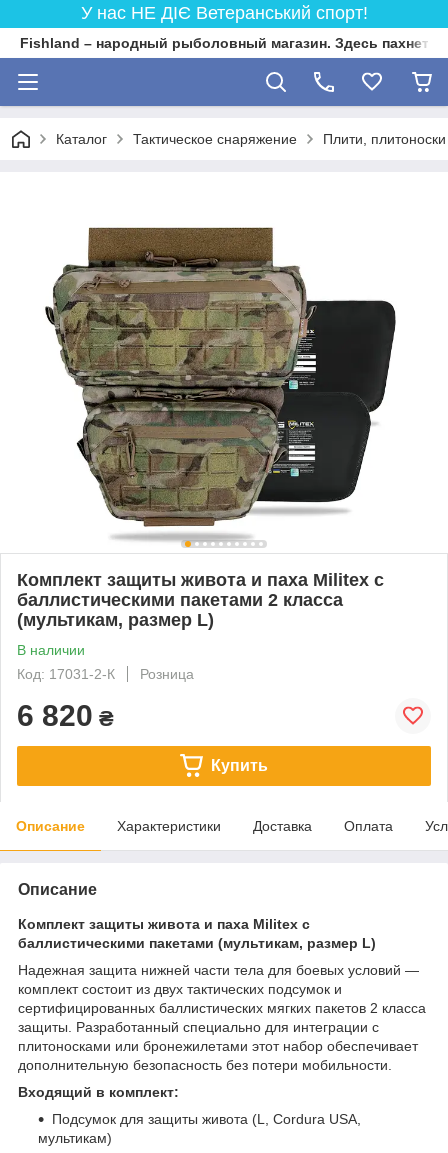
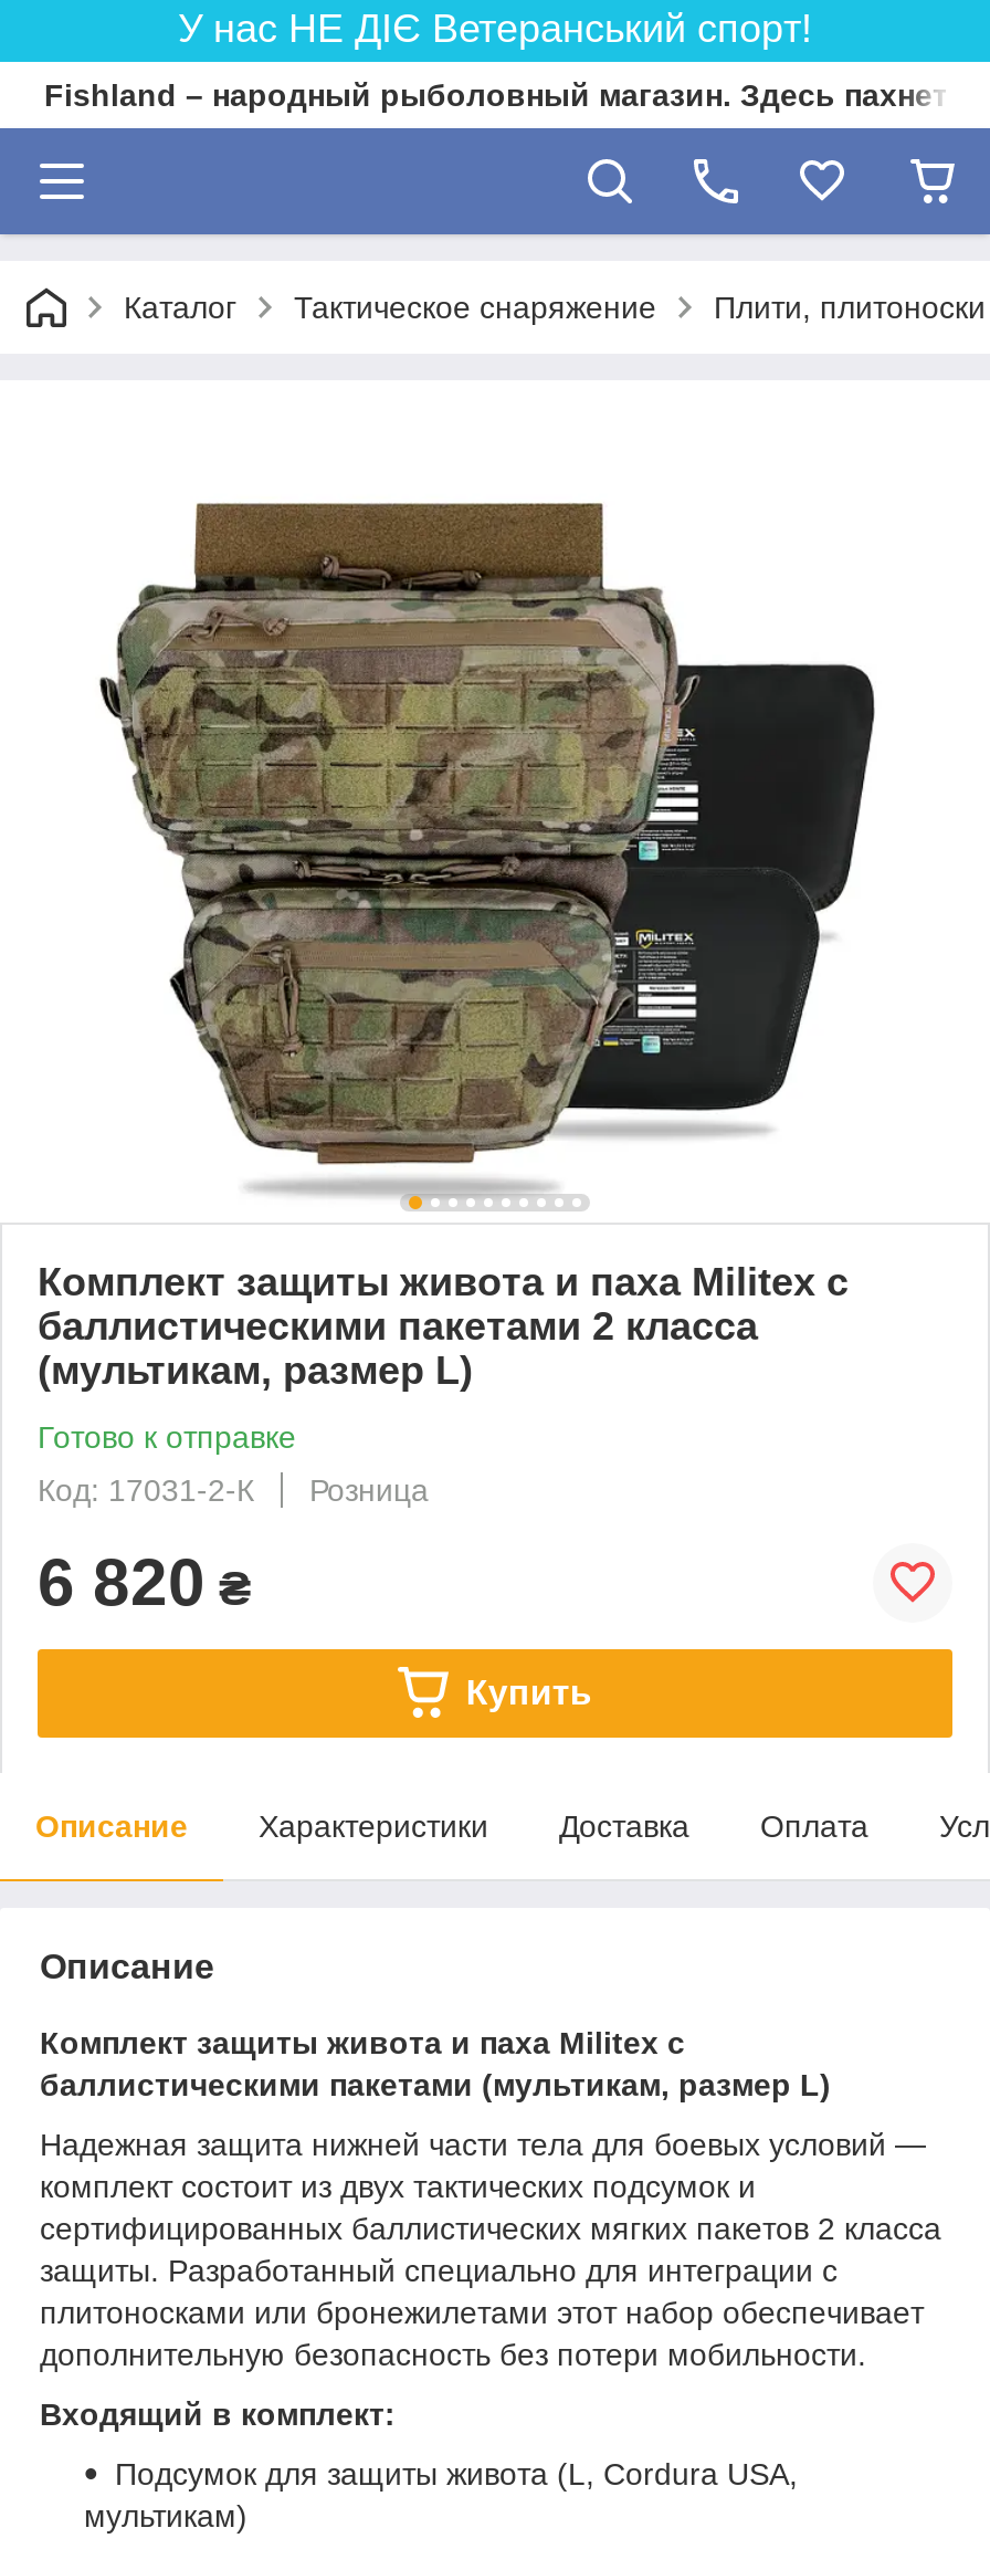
[17,642,85,658] В наличии -> [38,1419,296,1454] Готово к отправке

